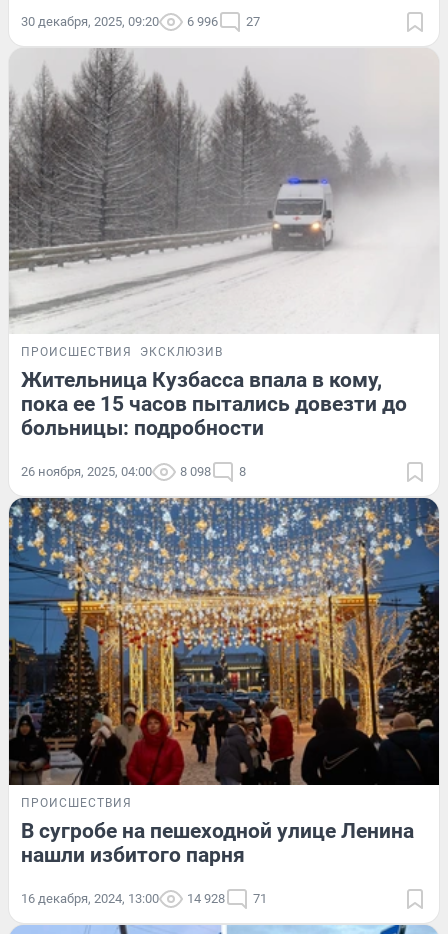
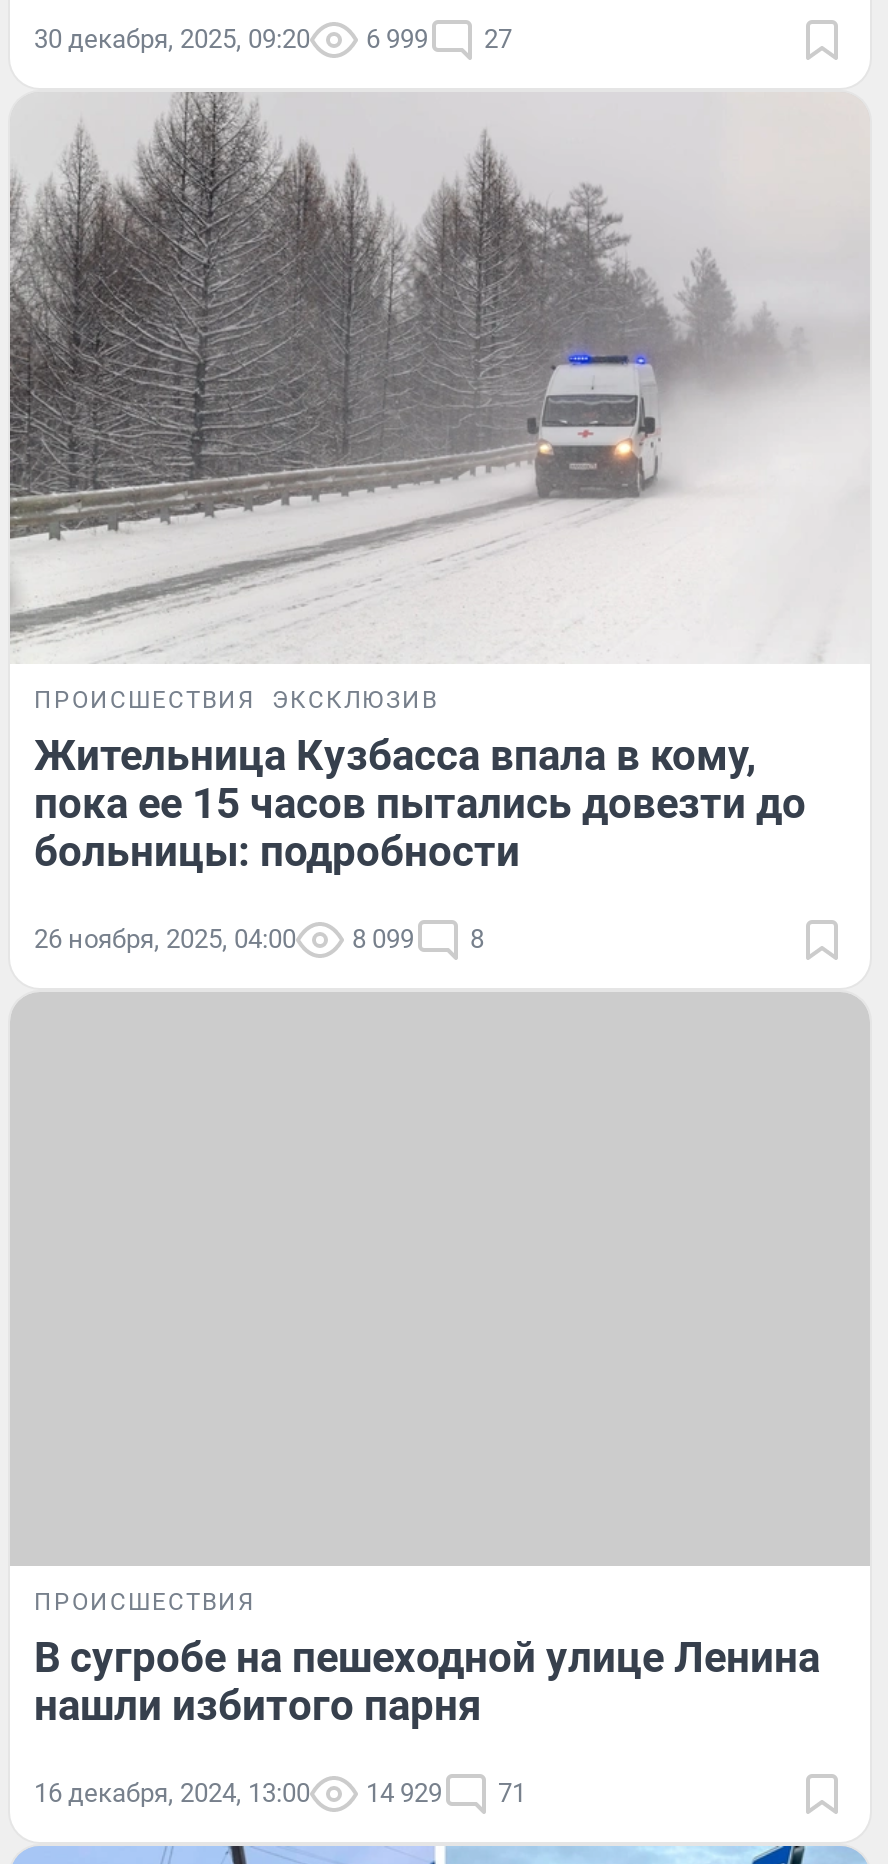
[21,14,260,29] 30 декабря, 2025, 09:20 6 996 27 -> [34,23,512,53] 30 декабря, 2025, 09:20 6 999 27
[21,464,246,479] 26 ноября, 2025, 04:00 8 098 8 -> [34,924,484,954] 26 ноября, 2025, 04:00 8 099 8
[8,497,440,786] [image] -> none
[21,891,267,906] 16 декабря, 2024, 13:00 14 928 71 -> [34,1778,526,1808] 16 декабря, 2024, 13:00 14 929 71

